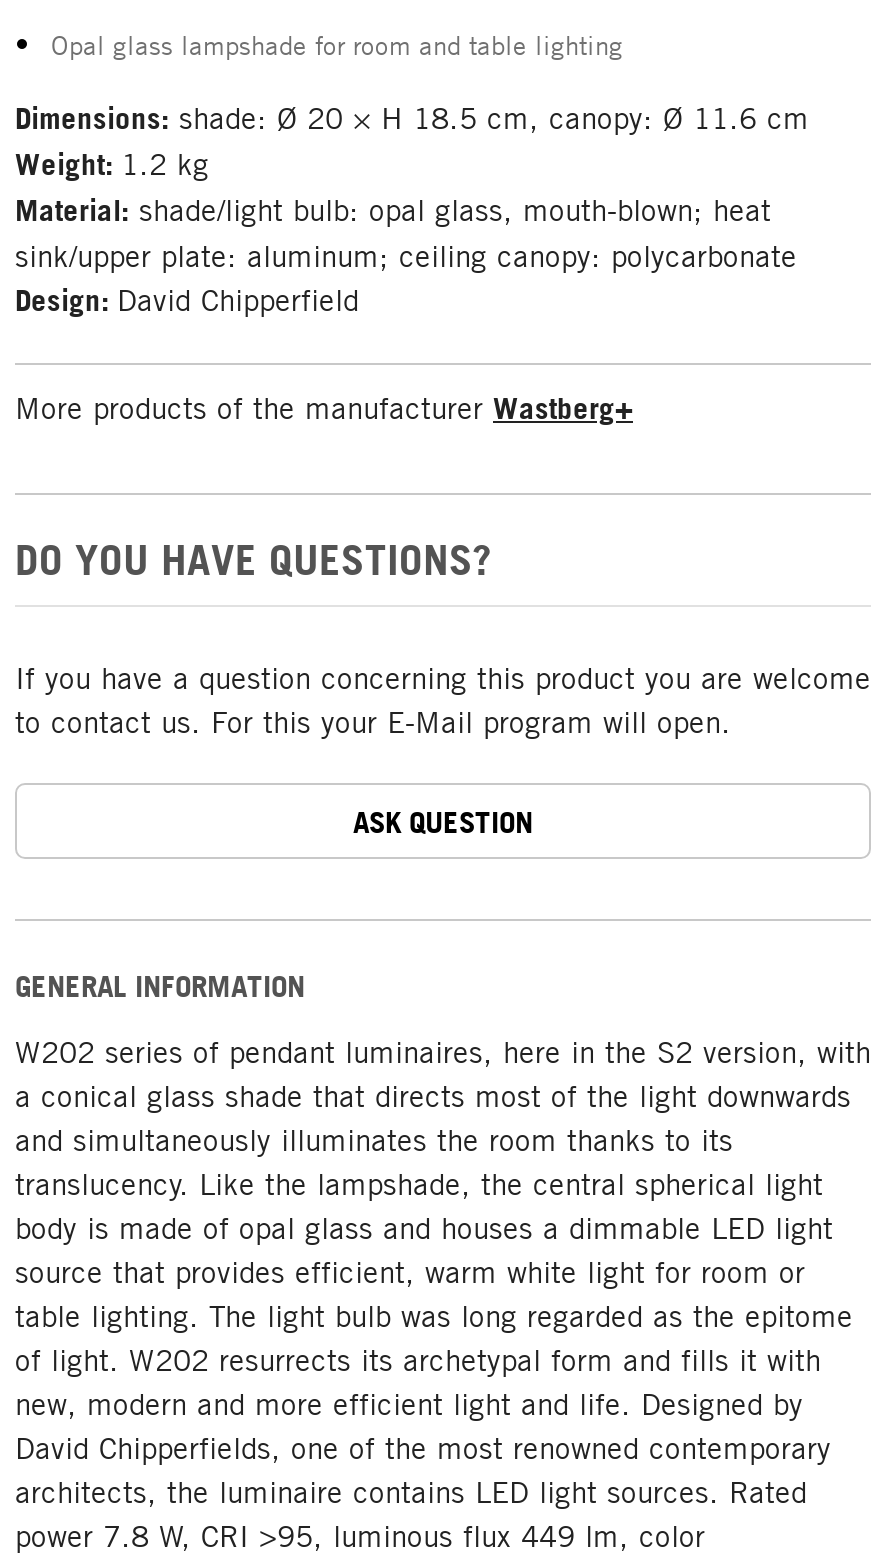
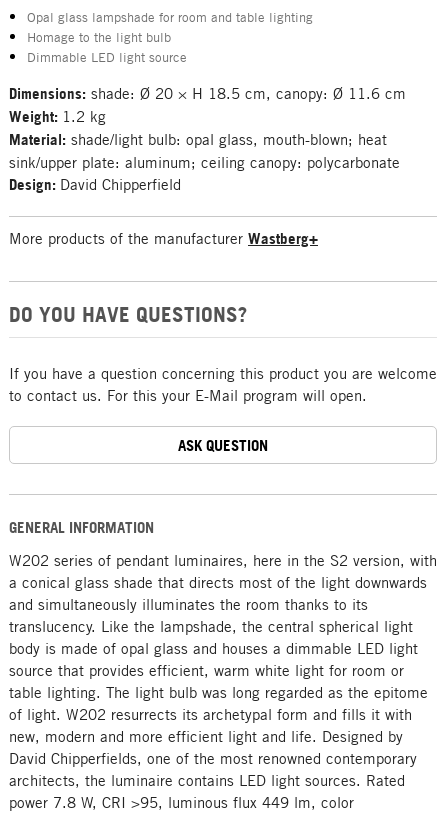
none -> [27,29,187,65] Homage to the light bulb | Dimmable LED light source

